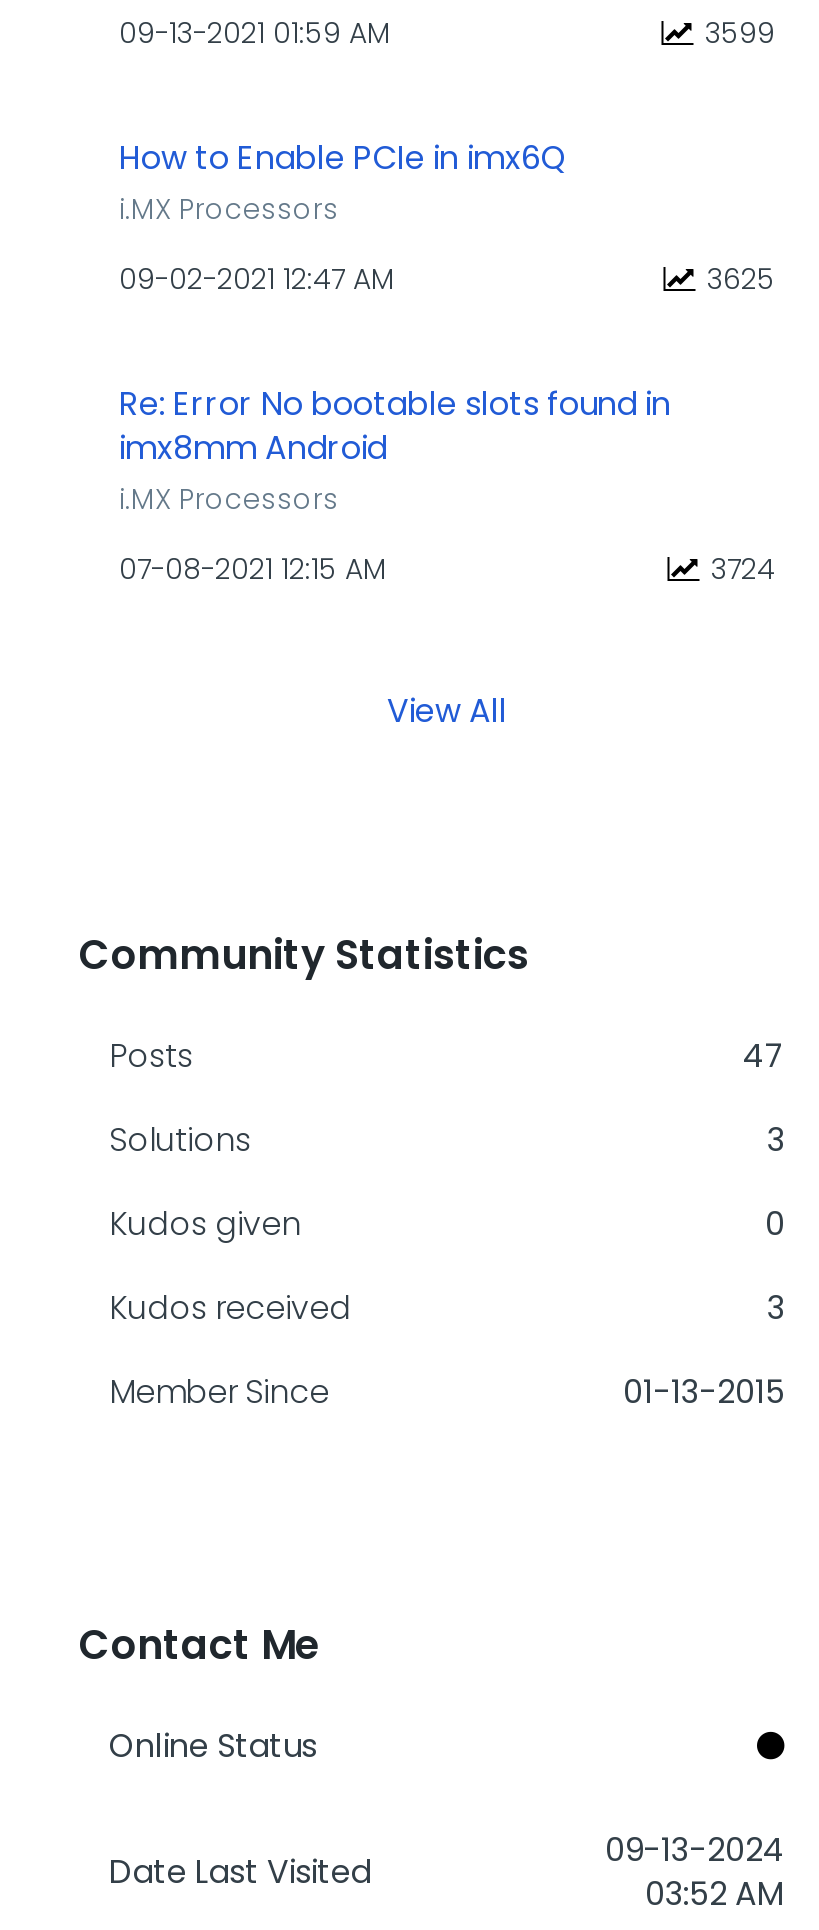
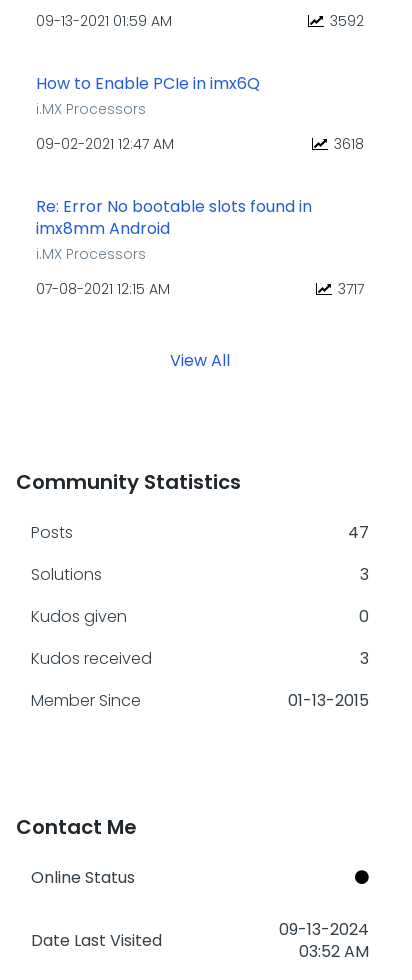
[697,14,775,54] 3599 -> [326,11,364,31] 3592
[699,260,775,300] 3625 -> [330,134,364,154] 3618
[703,550,775,590] 3724 -> [334,279,364,299] 3717

